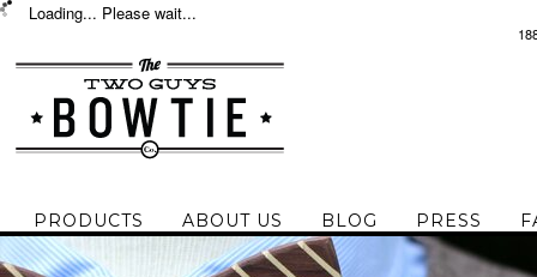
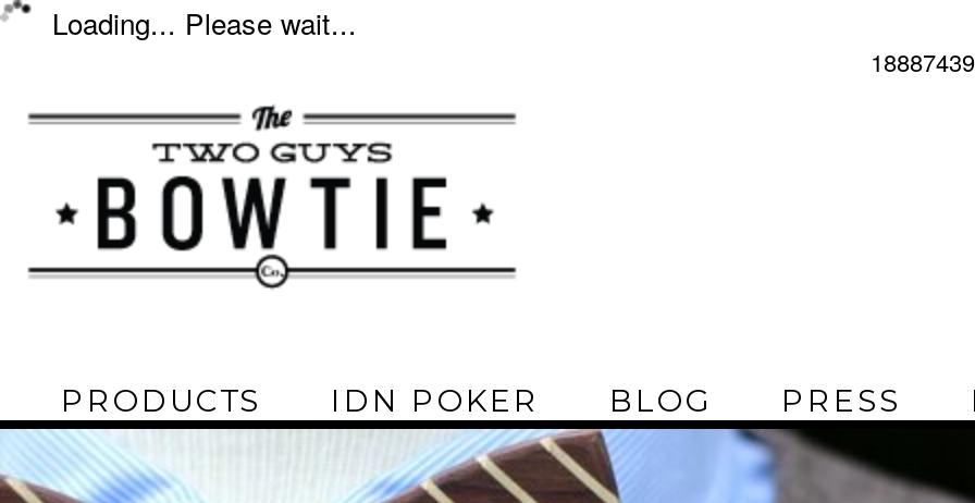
[182,210,283,231] ABOUT US -> [331,381,540,420] IDN POKER

